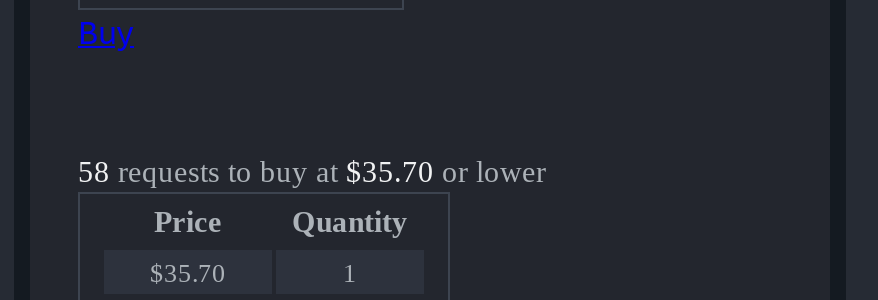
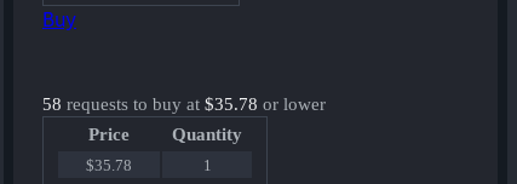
[78,157,546,189] 58 requests to buy at $35.70 or lower -> [42,95,326,114] 58 requests to buy at $35.78 or lower
[150,259,226,289] $35.70 -> [86,157,132,175] $35.78

